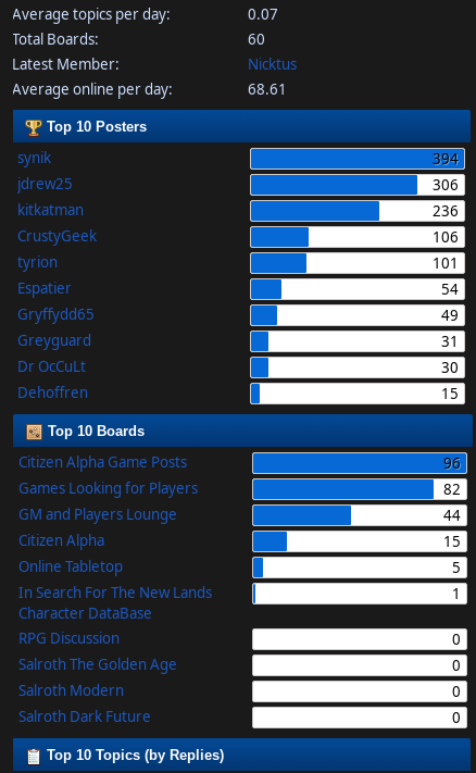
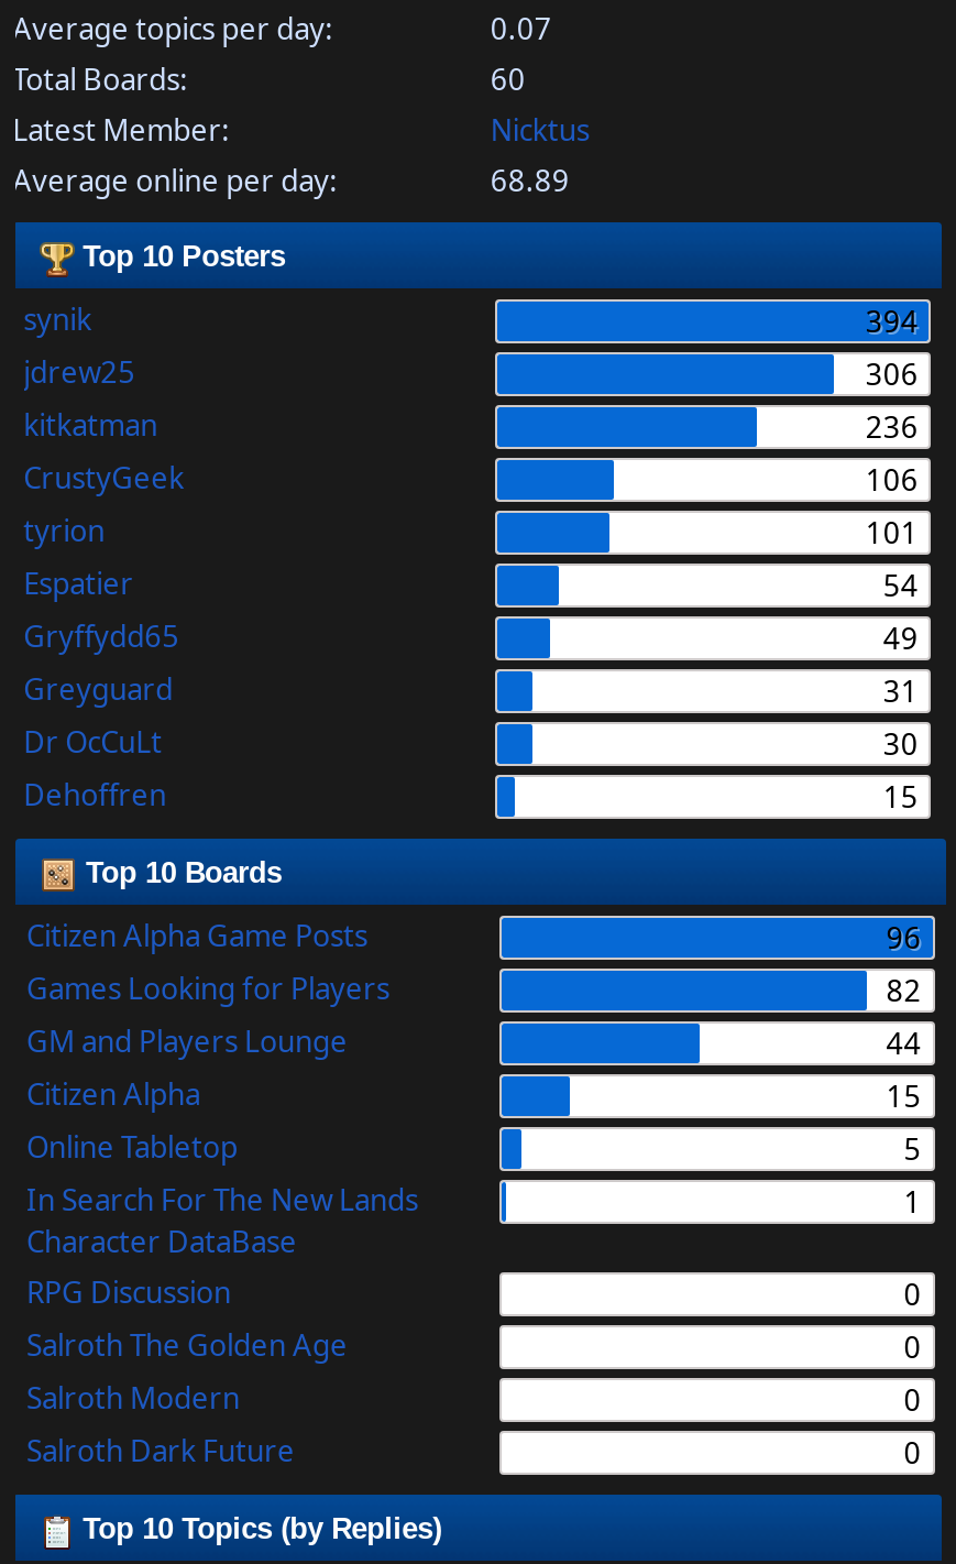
[248,80,287,99] 68.61 -> [490,161,569,201] 68.89

